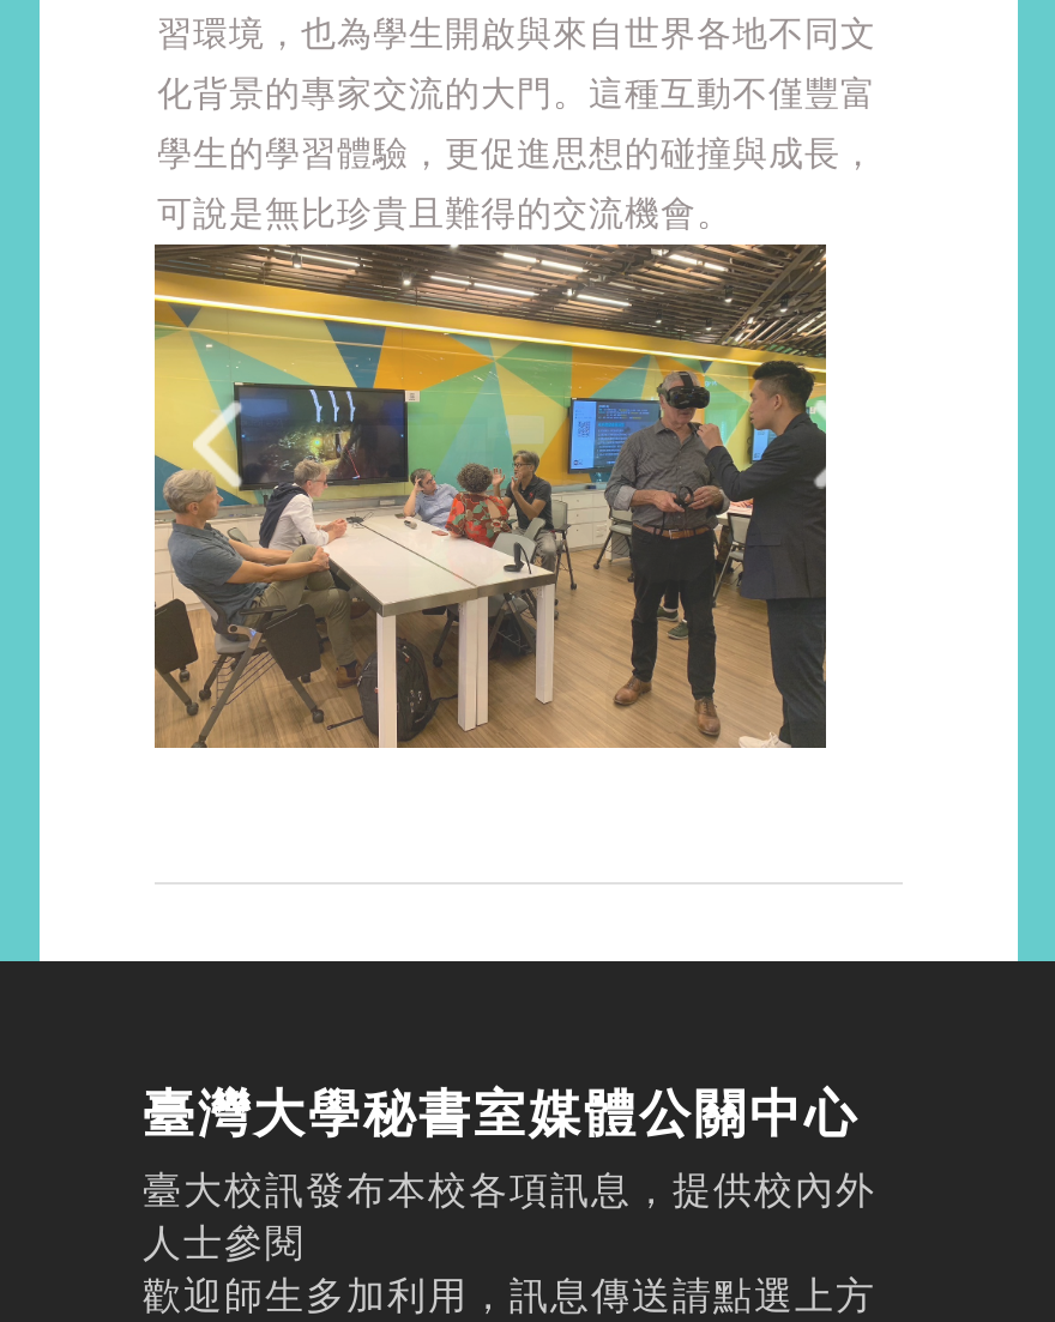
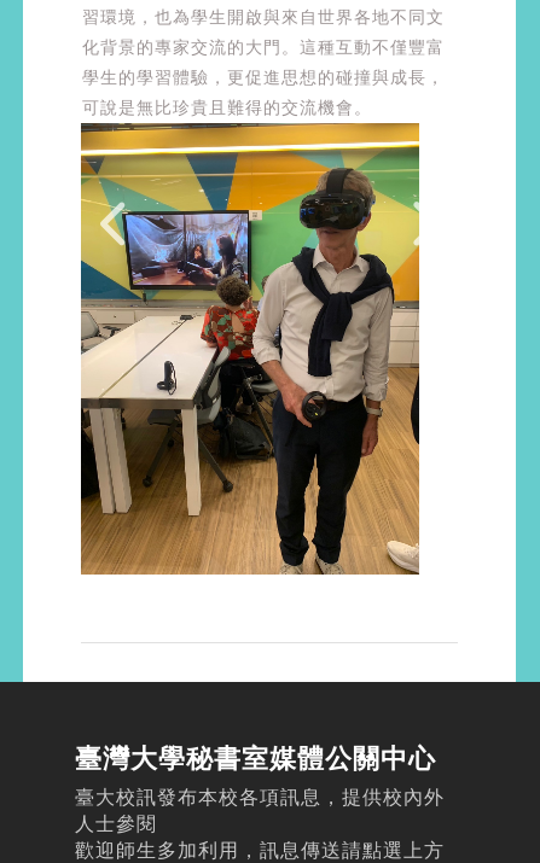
[152,245,828,750] [image] -> [80,123,420,576] [image]

